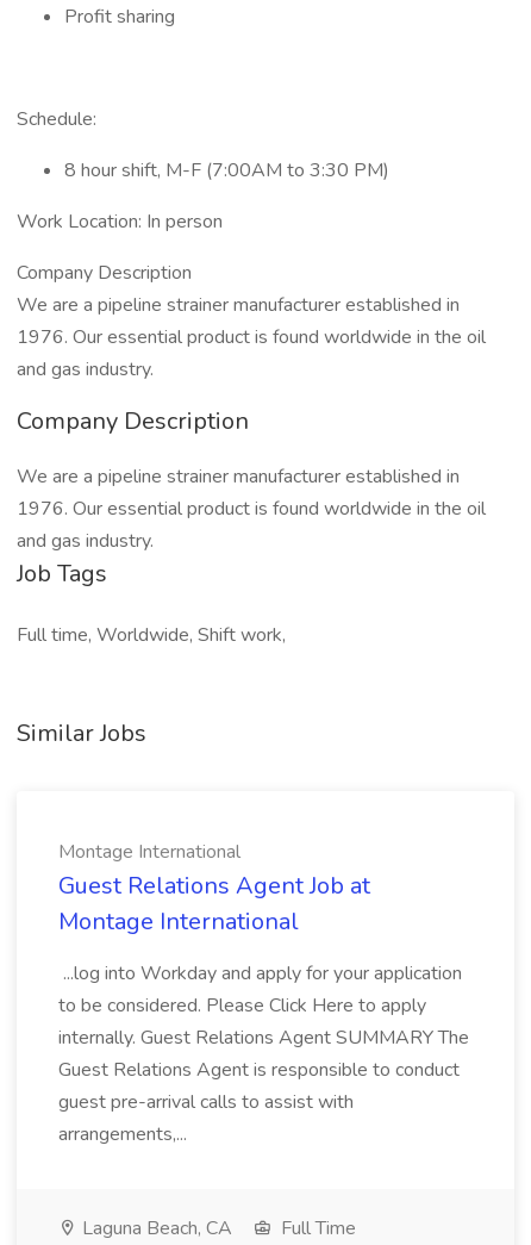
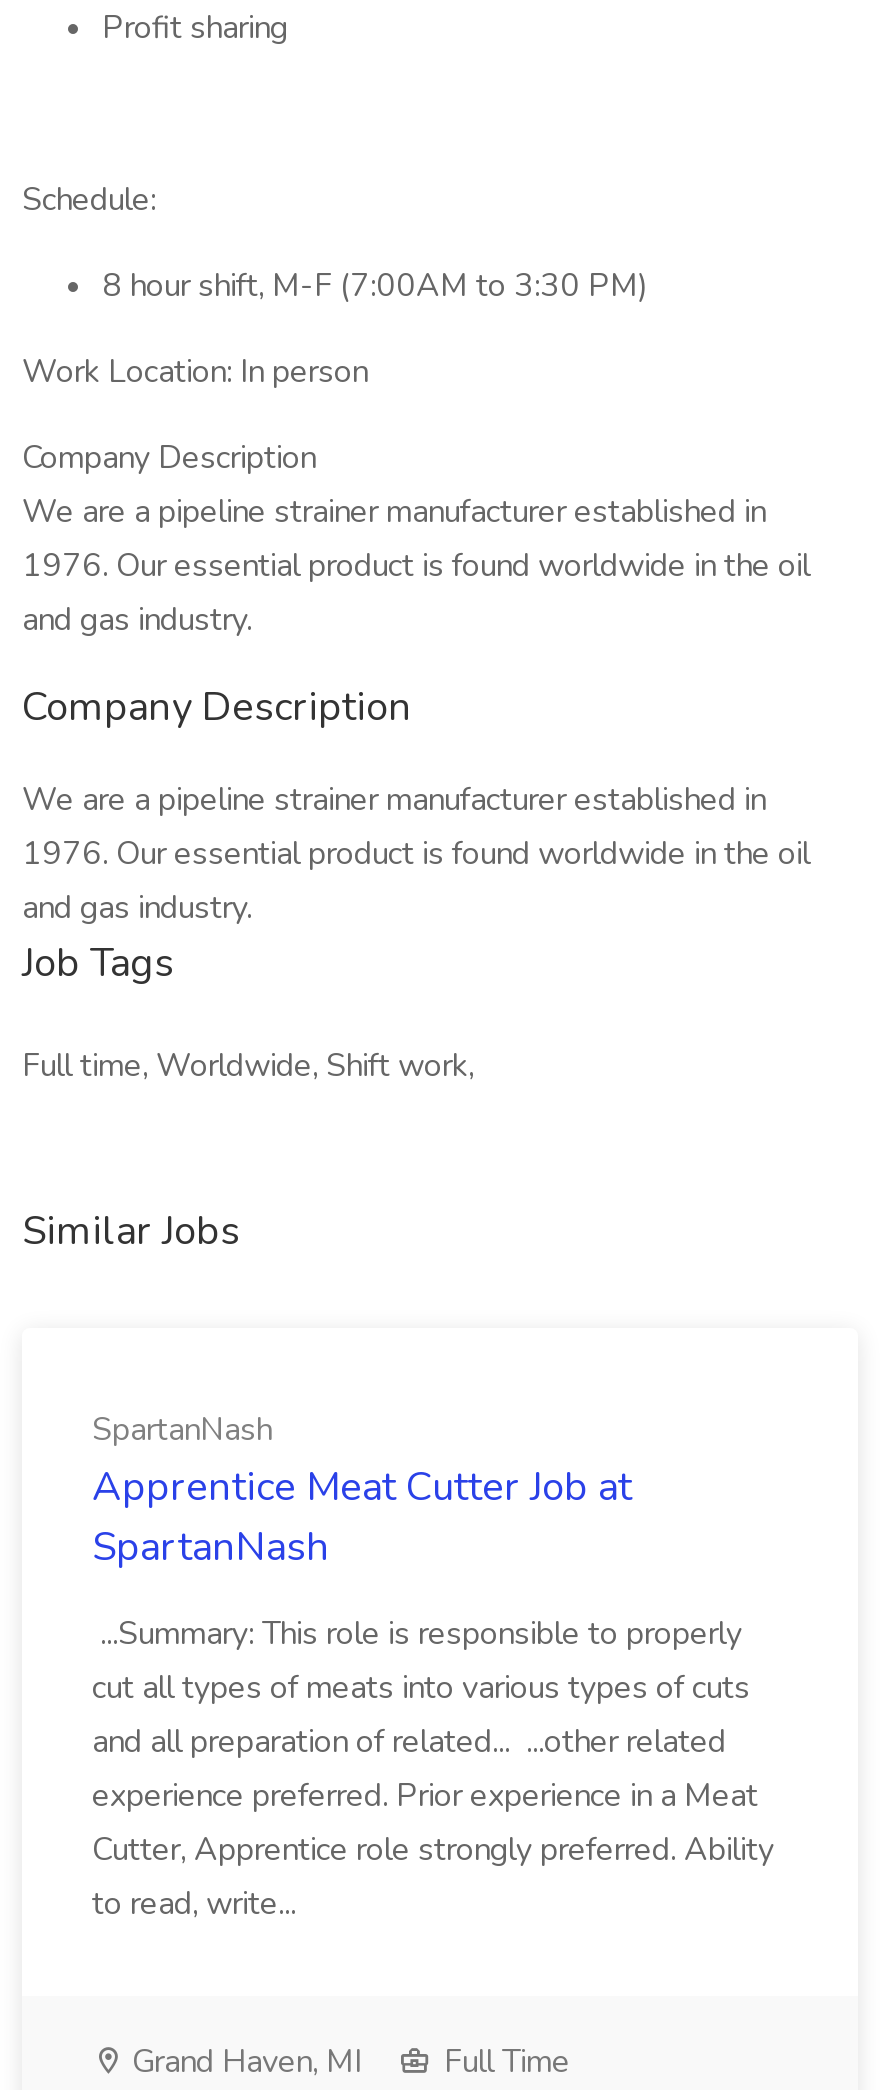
[58,839,370,938] Montage International | Guest Relations Agent Job at | Montage International -> [92,1408,632,1574] SpartanNash | Apprentice Meat Cutter Job at | SpartanNash
[58,960,469,1147] ...log into Workday and apply for your application | to be considered. Please Click Here to apply | internally. Guest Relations Agent SUMMARY The | Guest Relations Agent is responsible to conduct | guest pre-arrival calls to assist with | arrangements,... -> [92,1612,774,1926] ...Summary: This role is responsible to properly | cut all types of meats into various types of cuts | and all preparation of related... ...other related | experience preferred. Prior experience in a Meat | Cutter, Apprentice role strongly preferred. Ability | to read, write...
[77,1215,232,1241] Laguna Beach, CA -> [124,2040,362,2084] Grand Haven, MI

